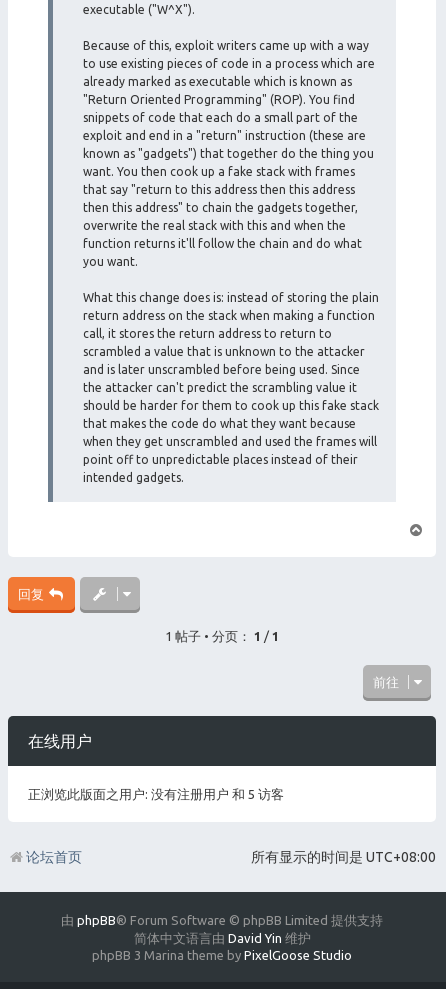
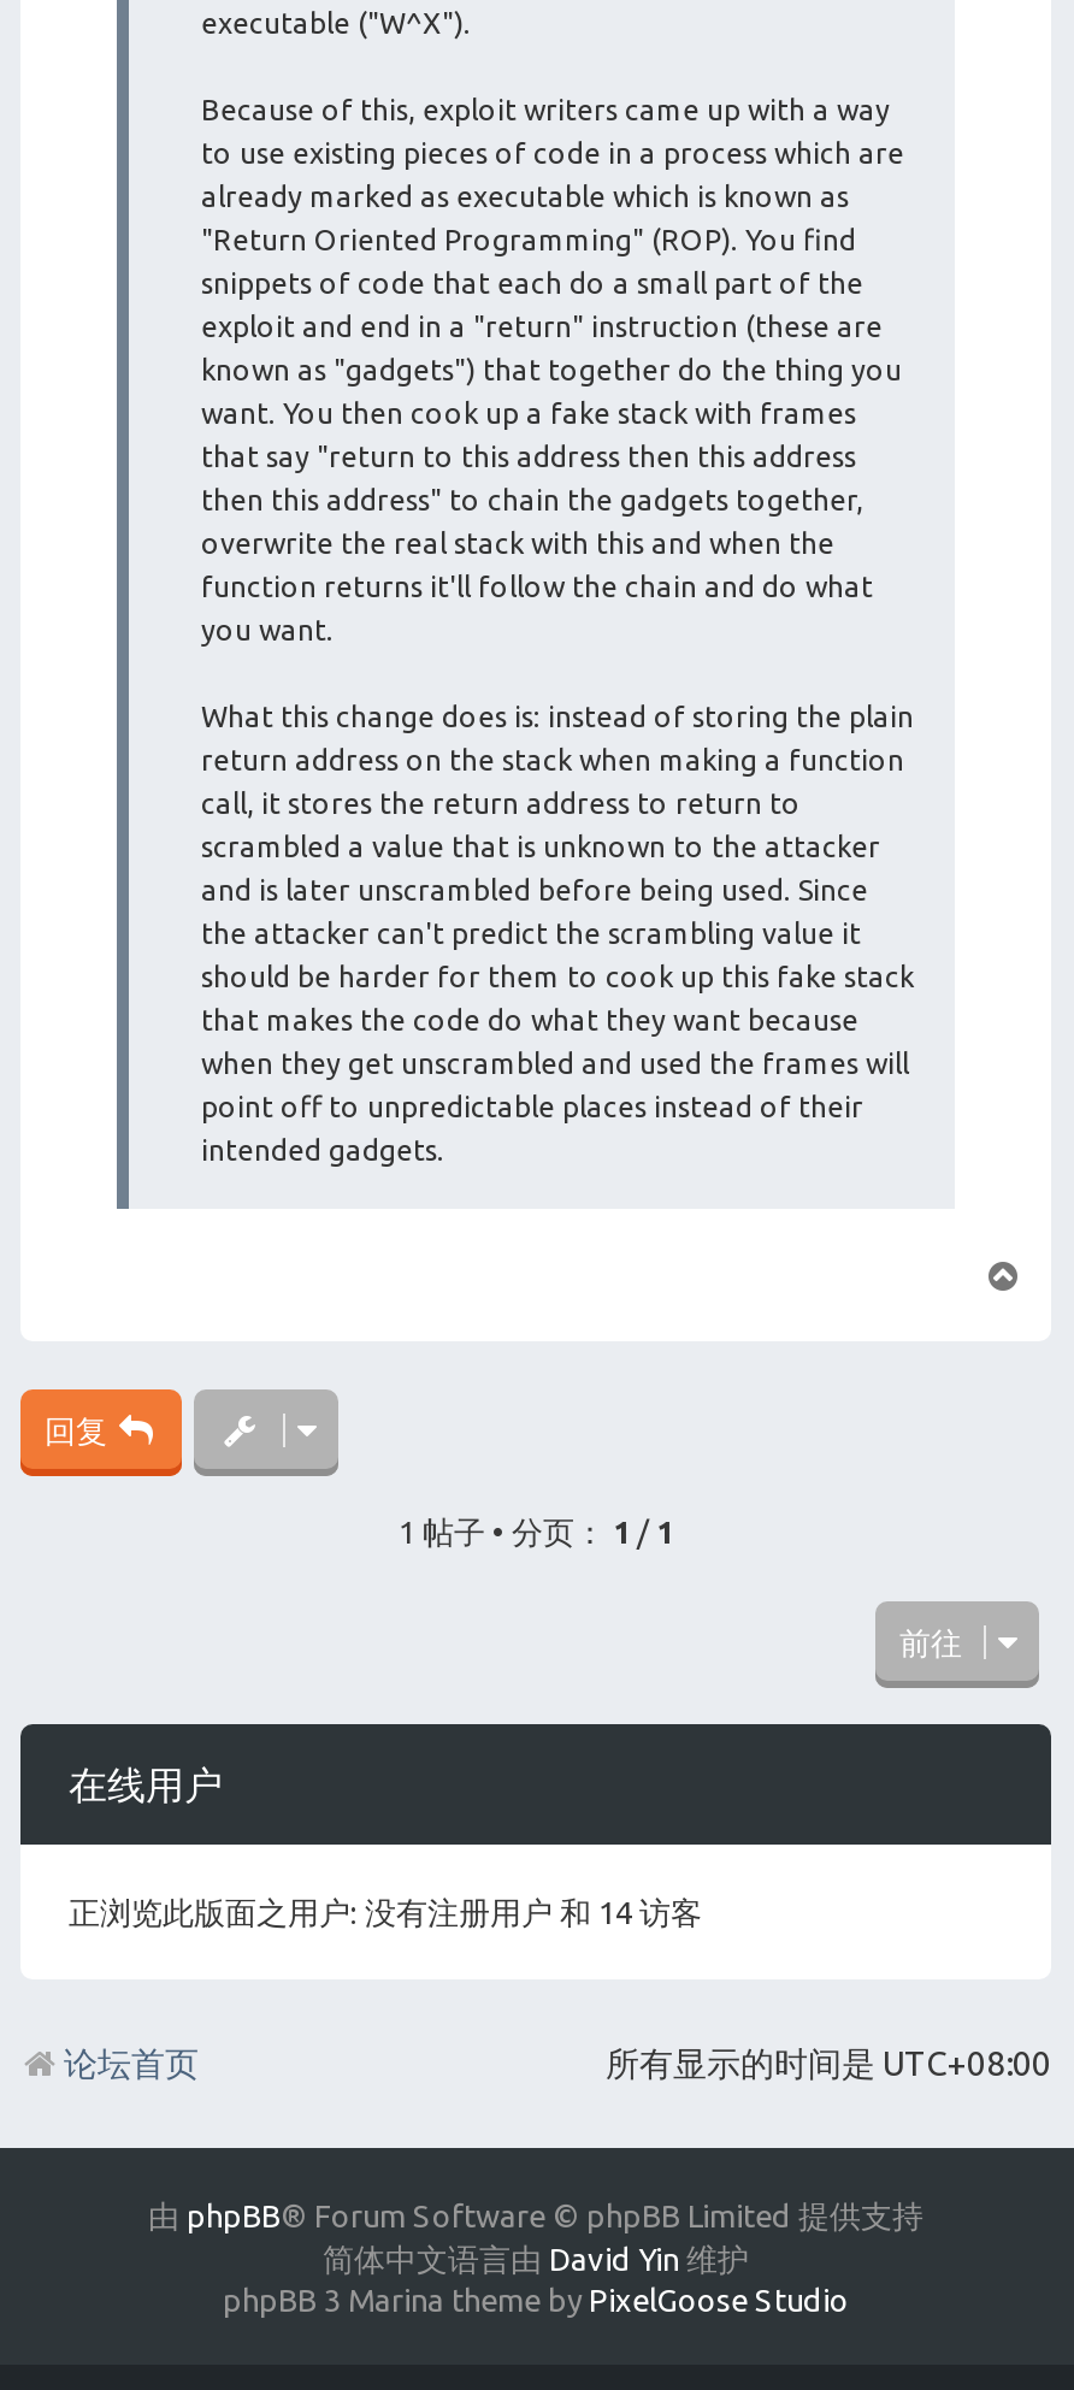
[28,787,284,801] 正浏览此版面之用户: 没有注册用户 和 5 访客 -> [69,1896,702,1929] 正浏览此版面之用户: 没有注册用户 和 14 访客

